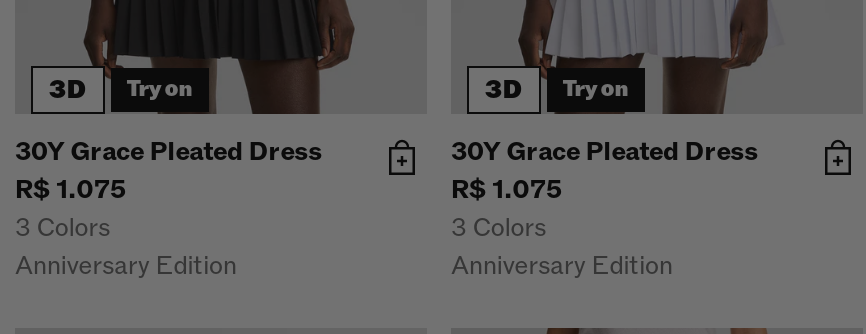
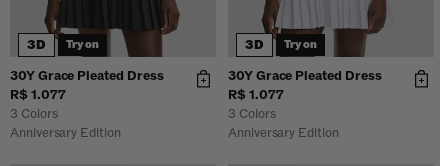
[15,172,126,208] R$ 1.075 -> [10,86,65,104] R$ 1.077
[451,172,562,208] R$ 1.075 -> [228,86,283,104] R$ 1.077

